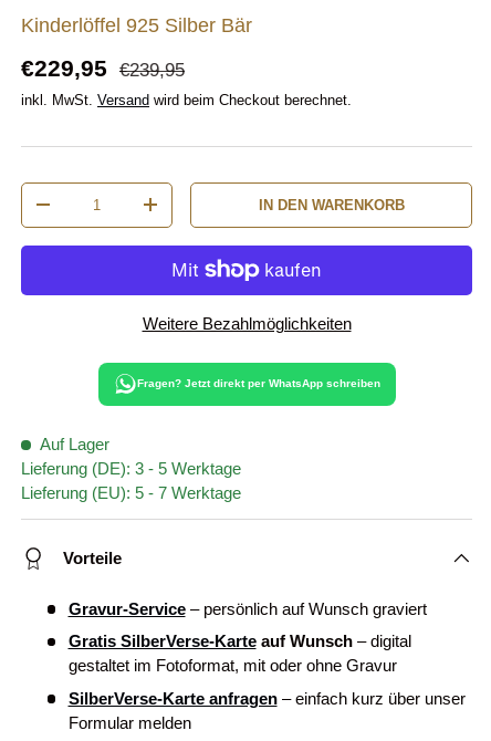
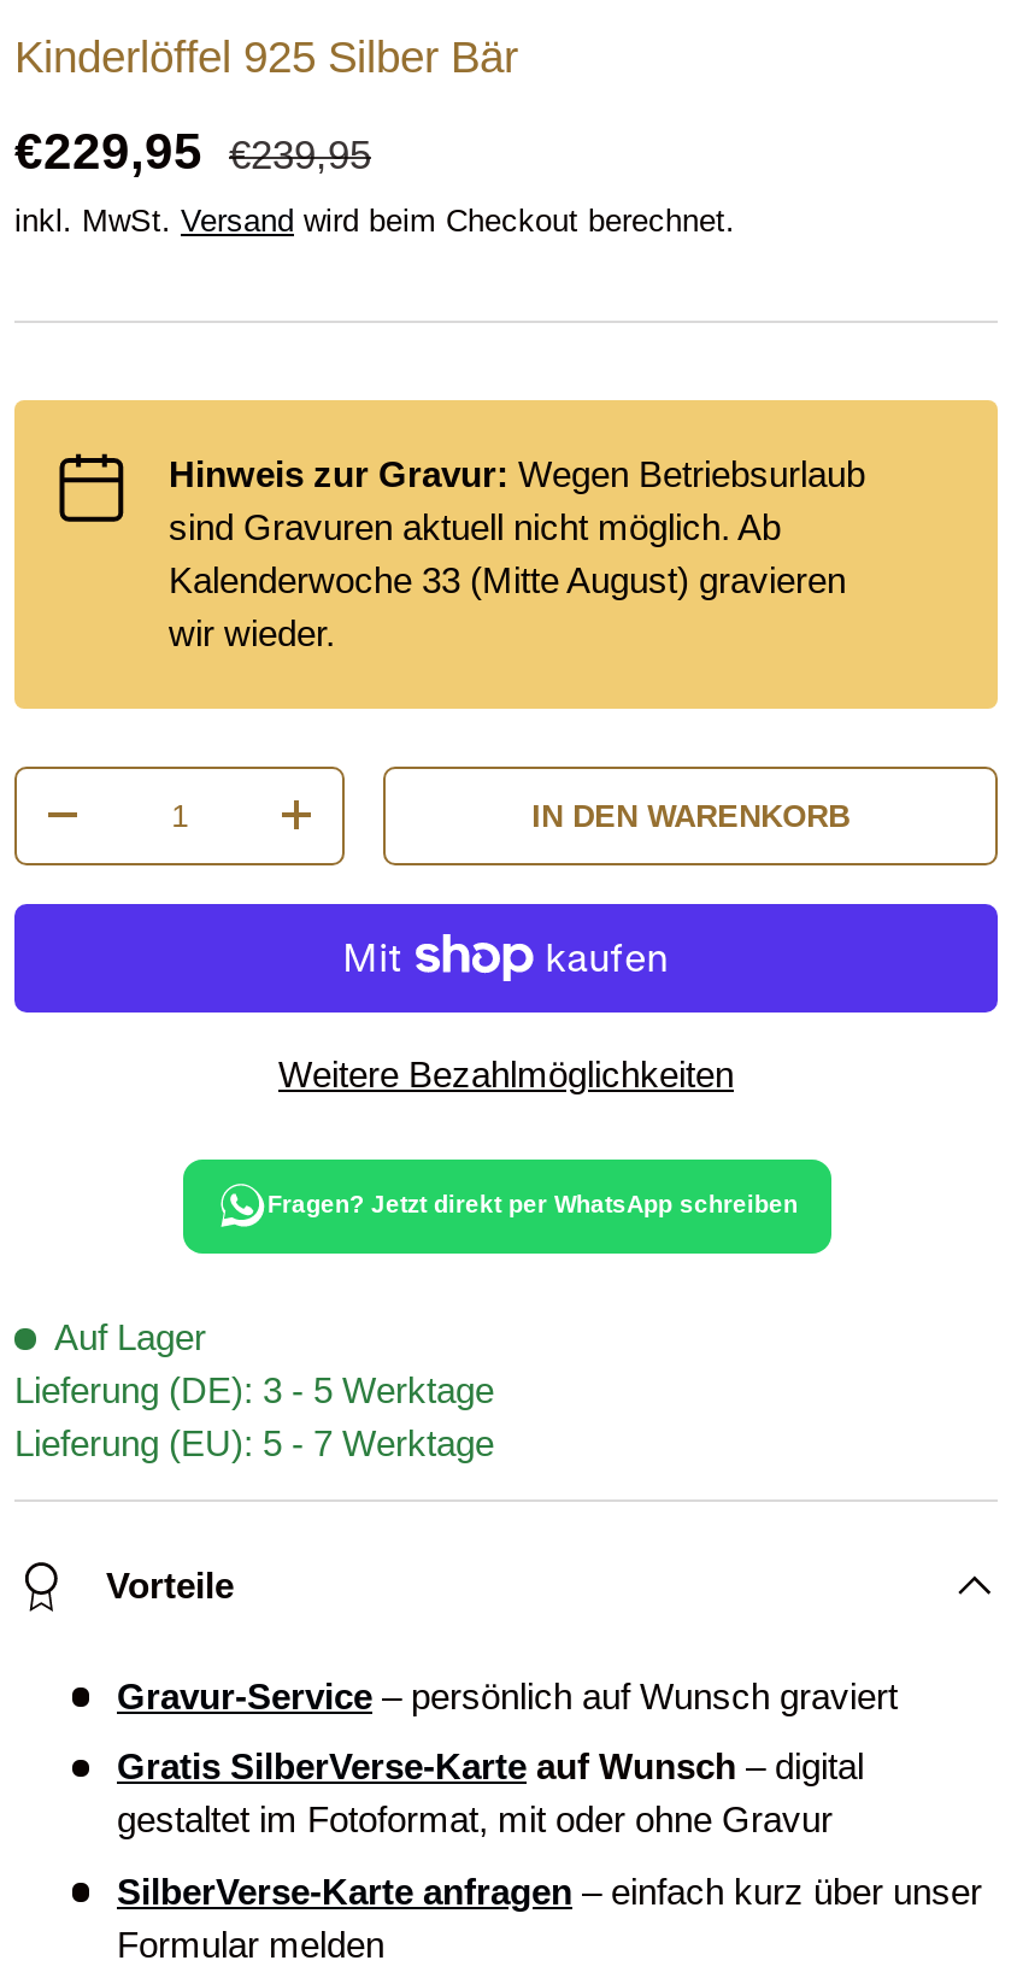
none -> [12,398,1000,711] [image] | Hinweis zur Gravur: Wegen Betriebsurlaub | sind Gravuren aktuell nicht möglich. Ab | Kalenderwoche 33 (Mitte August) gravieren | wir wieder.

